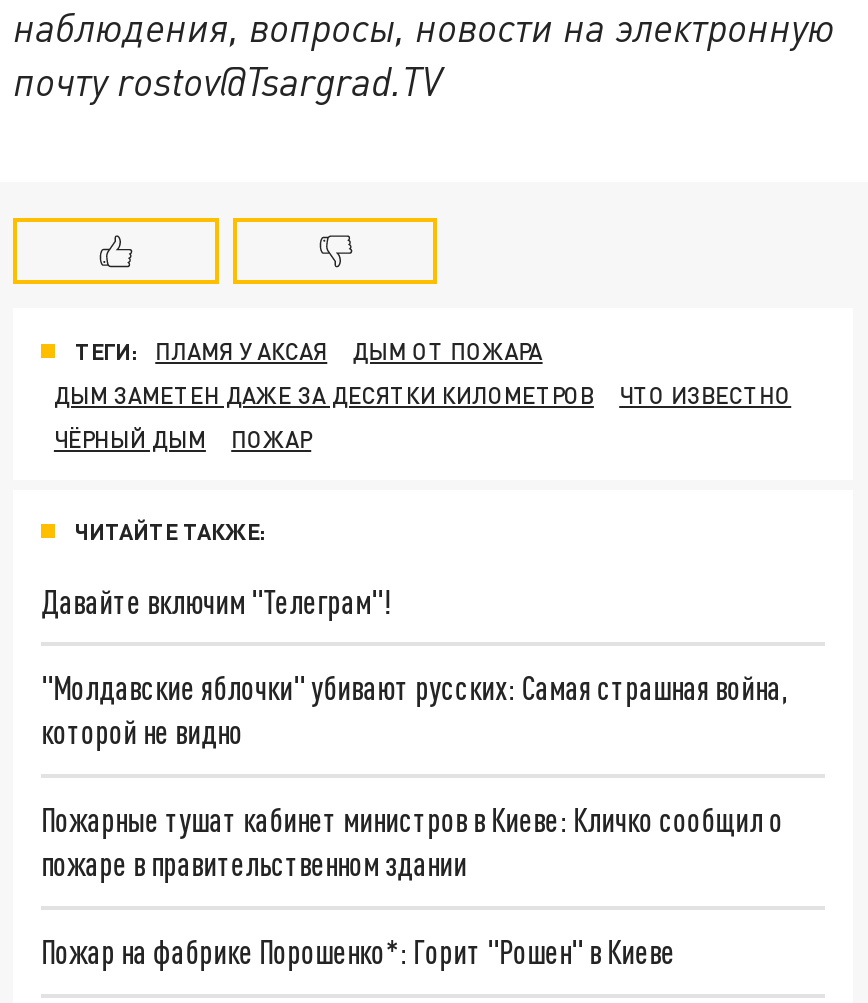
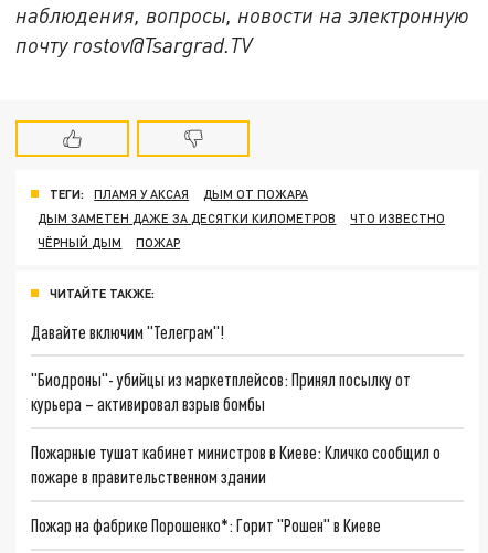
[41,669,787,751] "Молдавские яблочки" убивают русских: Самая страшная война, | которой не видно -> [31,369,411,414] "Биодроны"- убийцы из маркетплейсов: Принял посылку от | курьера – активировал взрыв бомбы

